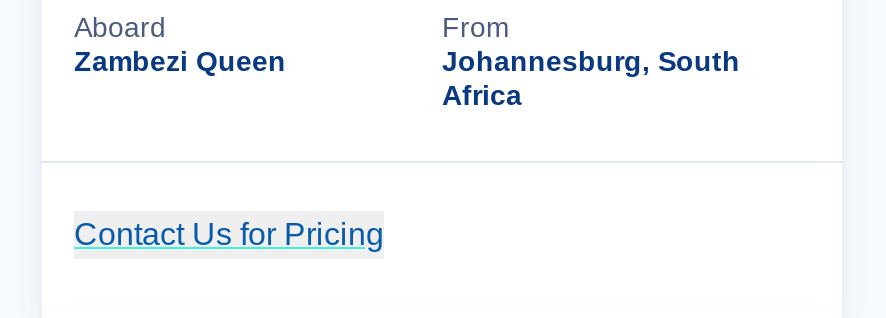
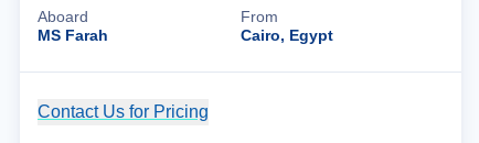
[74,45,286,77] Zambezi Queen -> [38,26,108,44] MS Farah
[442,45,740,111] Johannesburg, South | Africa -> [241,26,333,44] Cairo, Egypt

